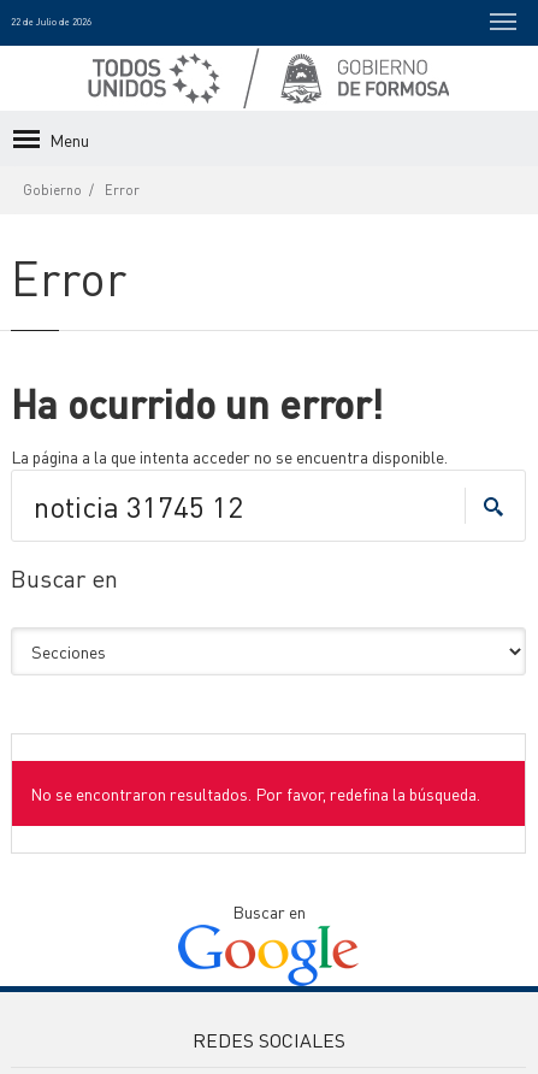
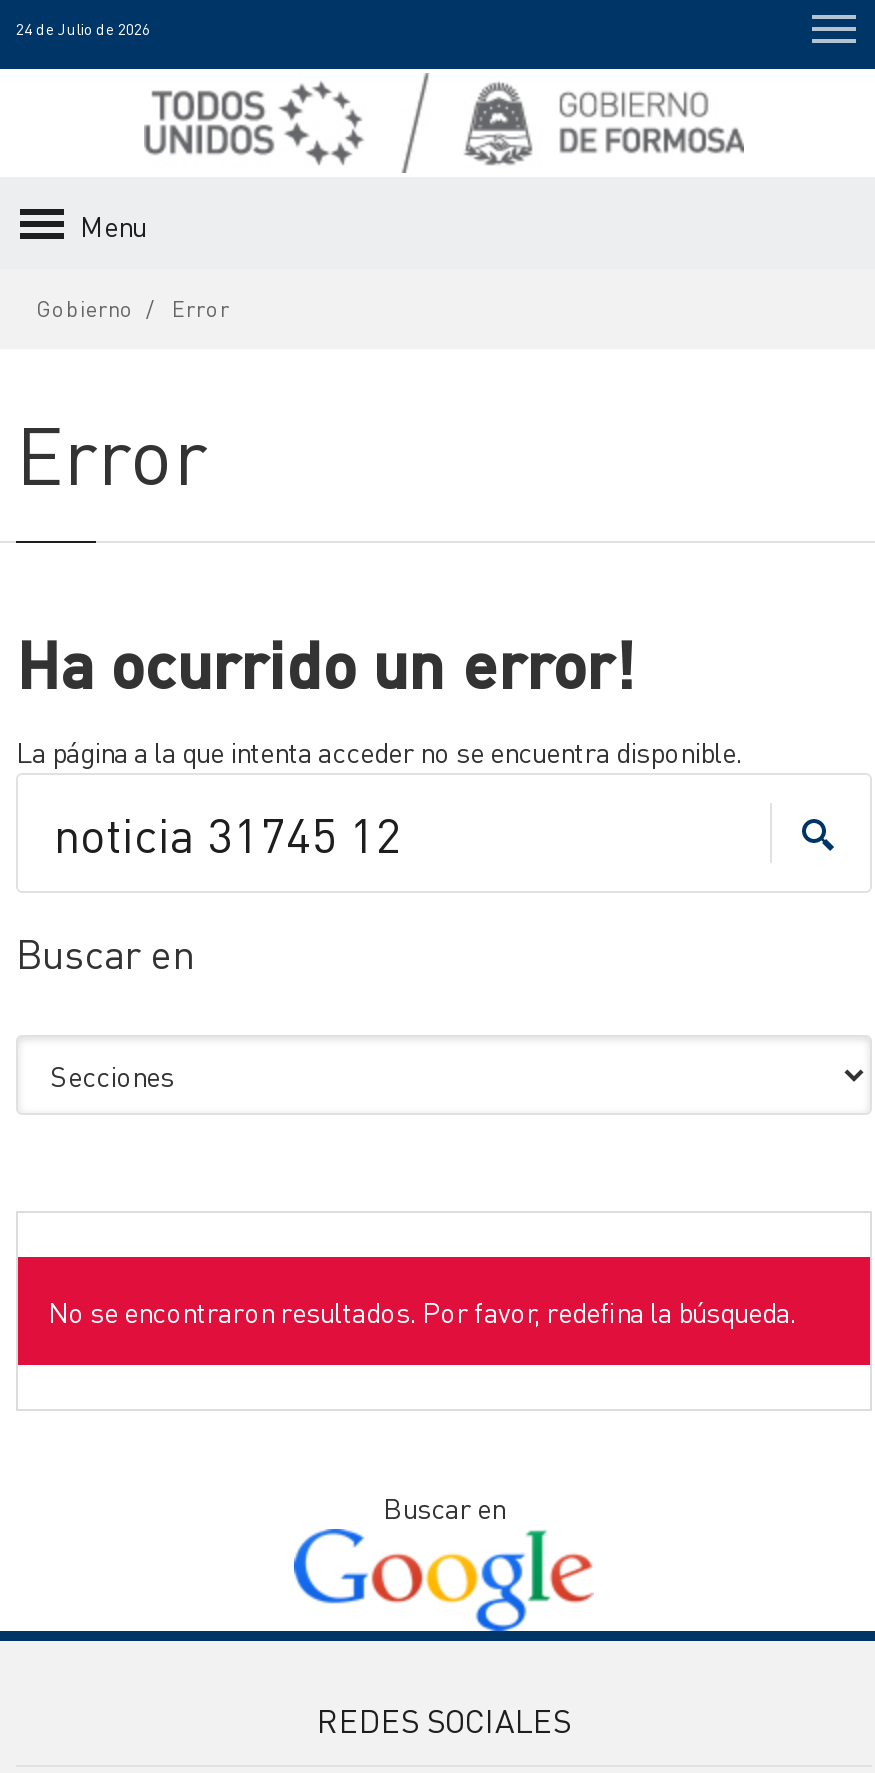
[11,16,91,28] 22 de Julio de 2026 -> [16,19,150,39] 24 de Julio de 2026

